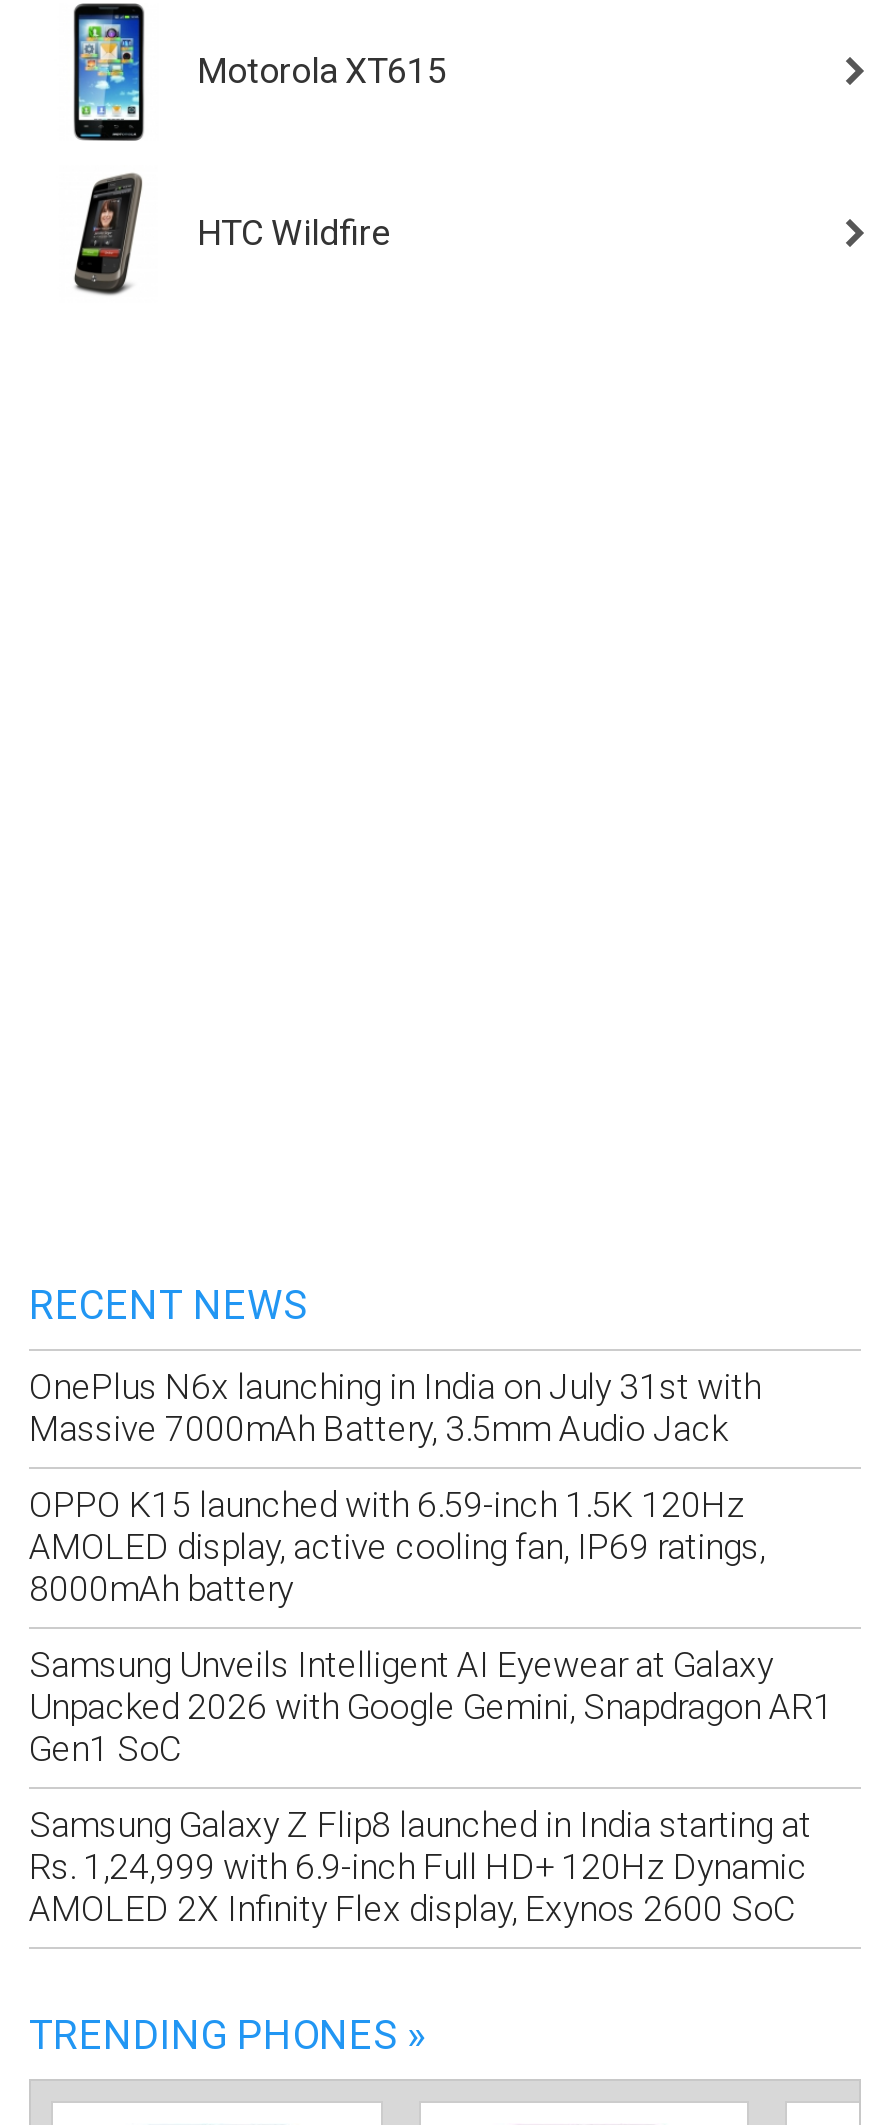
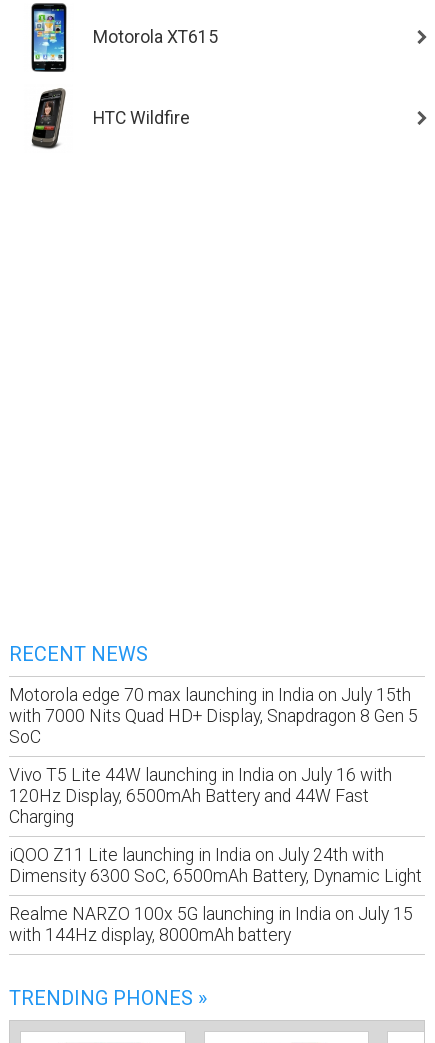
[29,1367,761,1449] OnePlus N6x launching in India on July 31st with | Massive 7000mAh Battery, 3.5mm Audio Jack -> [9,685,418,747] Motorola edge 70 max launching in India on July 15th | with 7000 Nits Quad HD+ Display, Snapdragon 8 Gen 5 | SoC
[29,1485,765,1609] OPPO K15 launched with 6.59-inch 1.5K 120Hz | AMOLED display, active cooling fan, IP69 ratings, | 8000mAh battery -> [9,765,392,827] Vivo T5 Lite 44W launching in India on July 16 with | 120Hz Display, 6500mAh Battery and 44W Fast | Charging
[29,1645,833,1769] Samsung Unveils Intelligent AI Eyewear at Galaxy | Unpacked 2026 with Google Gemini, Snapdragon AR1 | Gen1 SoC -> [9,845,422,886] iQOO Z11 Lite launching in India on July 24th with | Dimensity 6300 SoC, 6500mAh Battery, Dynamic Light
[29,1805,811,1929] Samsung Galaxy Z Flip8 launched in India starting at | Rs. 1,24,999 with 6.9-inch Full HD+ 120Hz Dynamic | AMOLED 2X Infinity Flex display, Exynos 2600 SoC -> [9,904,413,945] Realme NARZO 100x 5G launching in India on July 15 | with 144Hz display, 8000mAh battery

